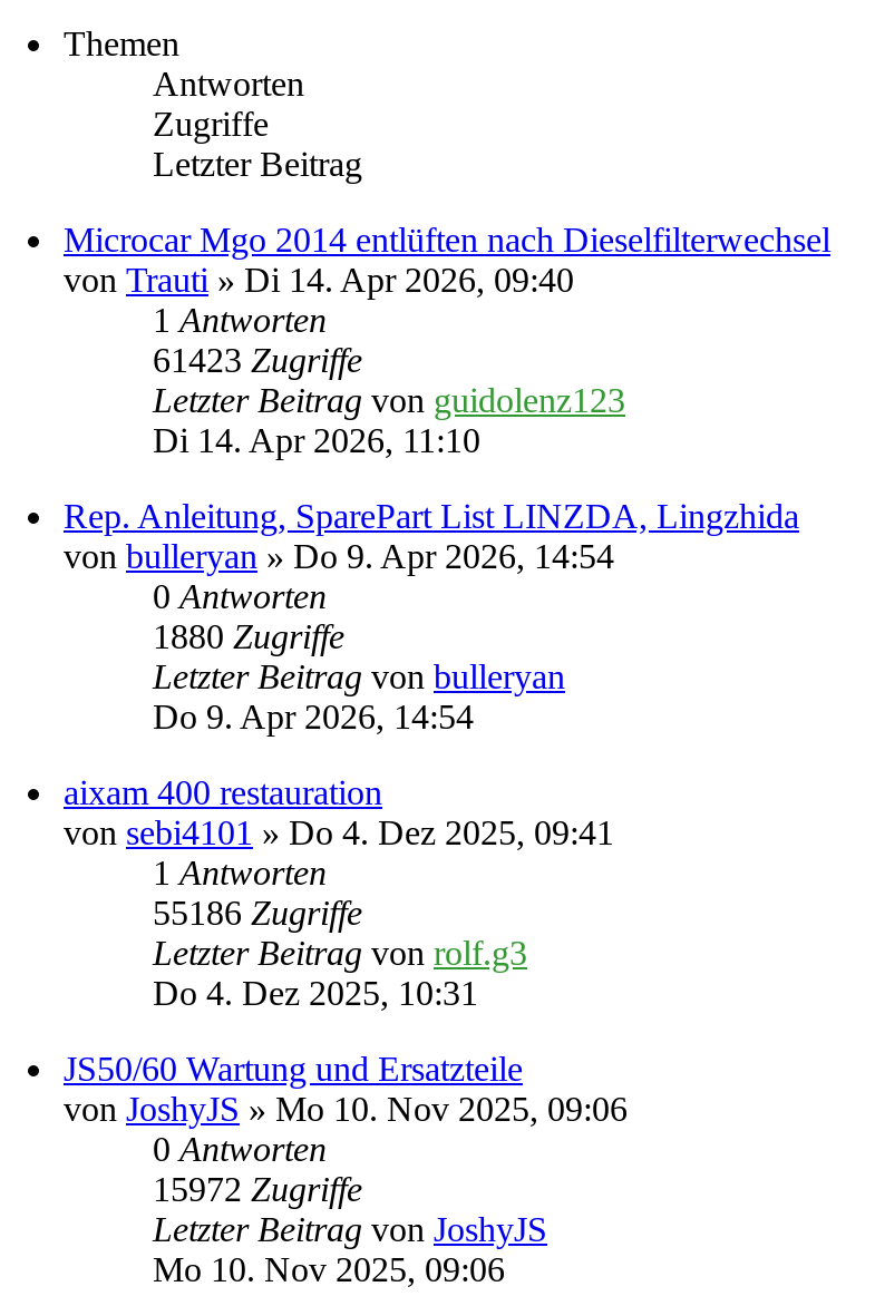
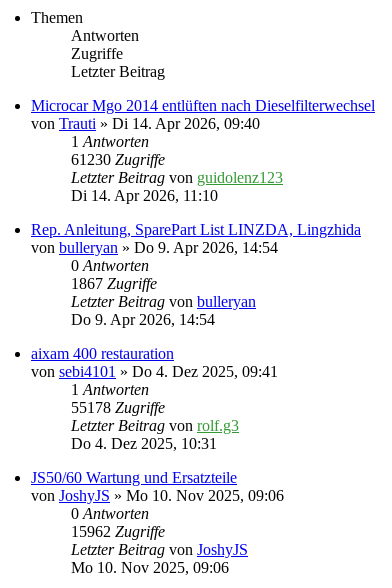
[153,342,362,380] 61423 Zugriffe -> [71,151,165,168] 61230 Zugriffe
[153,618,344,656] 1880 Zugriffe -> [71,275,157,292] 1867 Zugriffe
[153,895,362,932] 55186 Zugriffe -> [71,399,165,416] 55178 Zugriffe
[153,1171,362,1209] 15972 Zugriffe -> [71,523,165,540] 15962 Zugriffe

